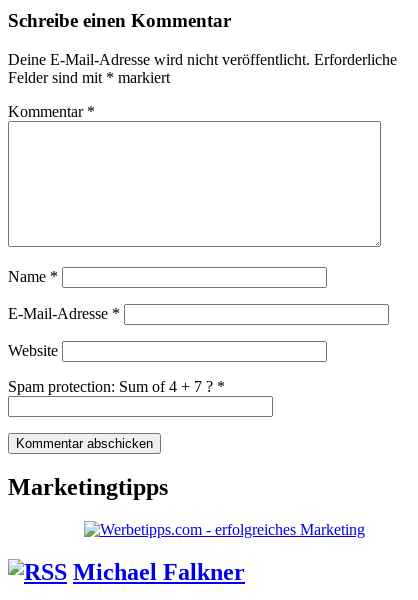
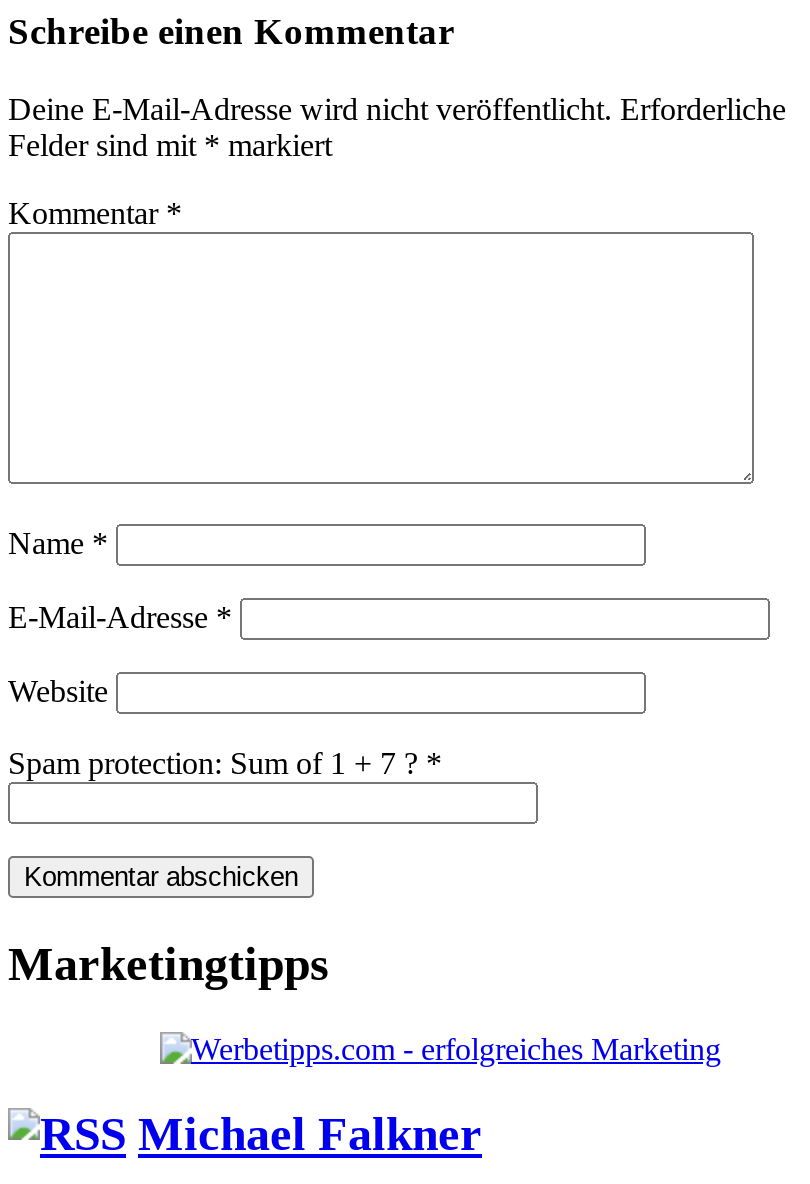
[8,378,225,395] Spam protection: Sum of 4 + 7 ? * -> [8,746,442,780] Spam protection: Sum of 1 + 7 ? *

